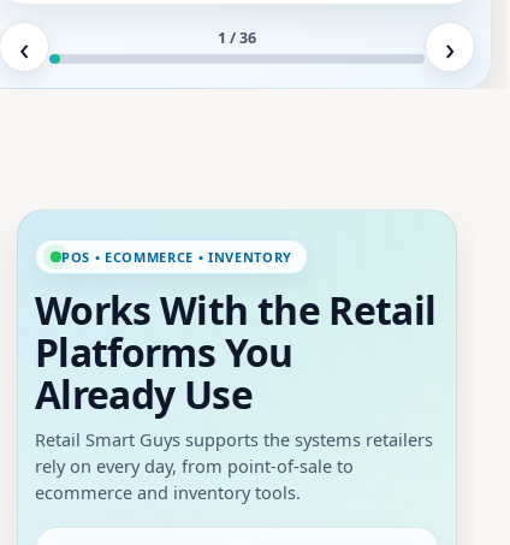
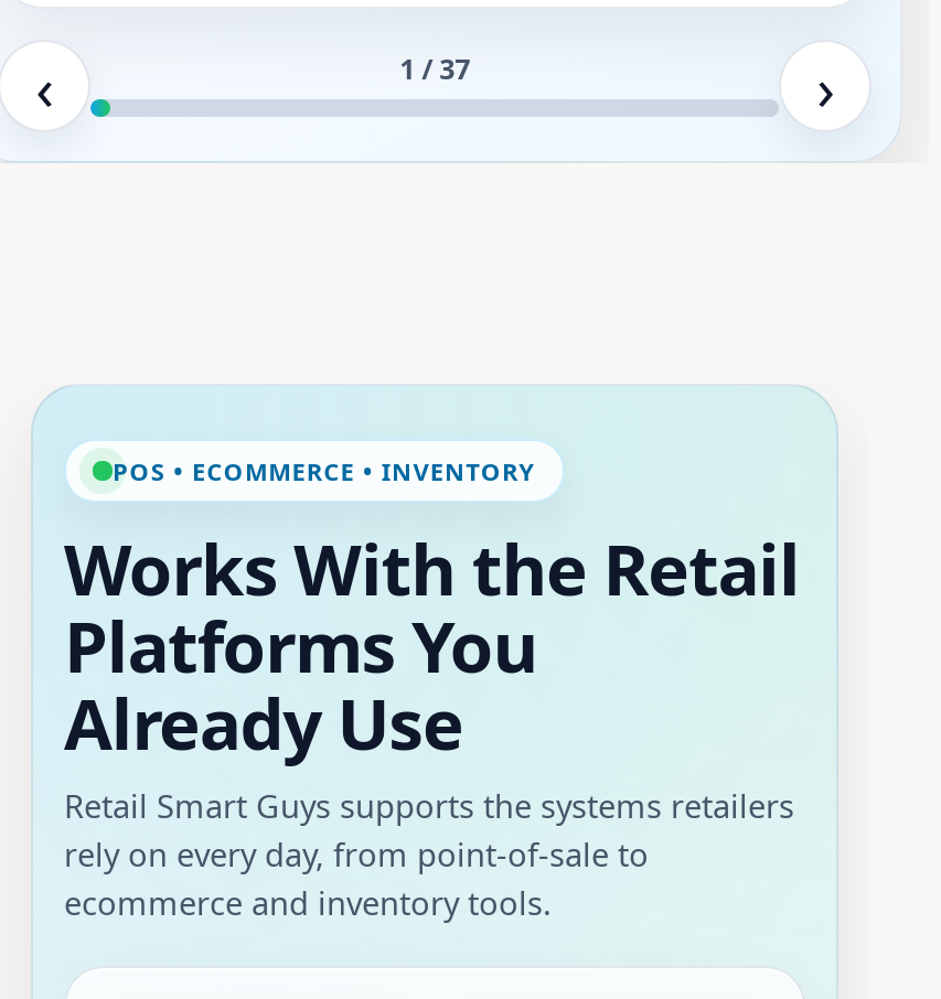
[218,27,256,48] 1 / 36 -> [400,50,470,87] 1 / 37

